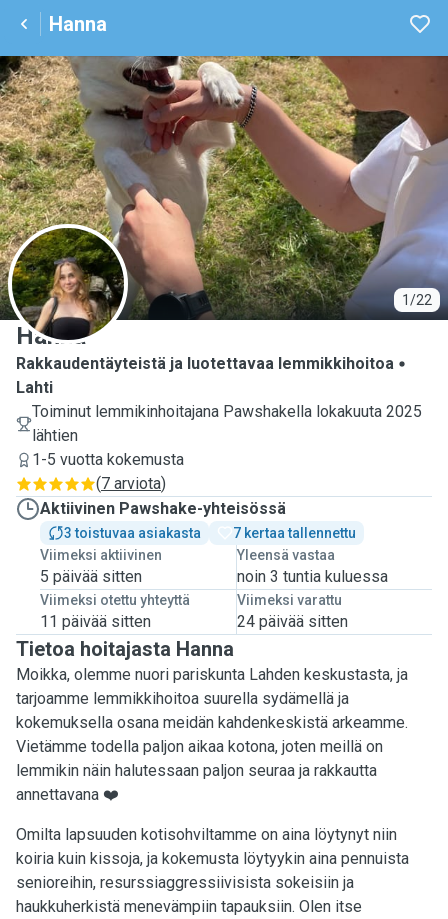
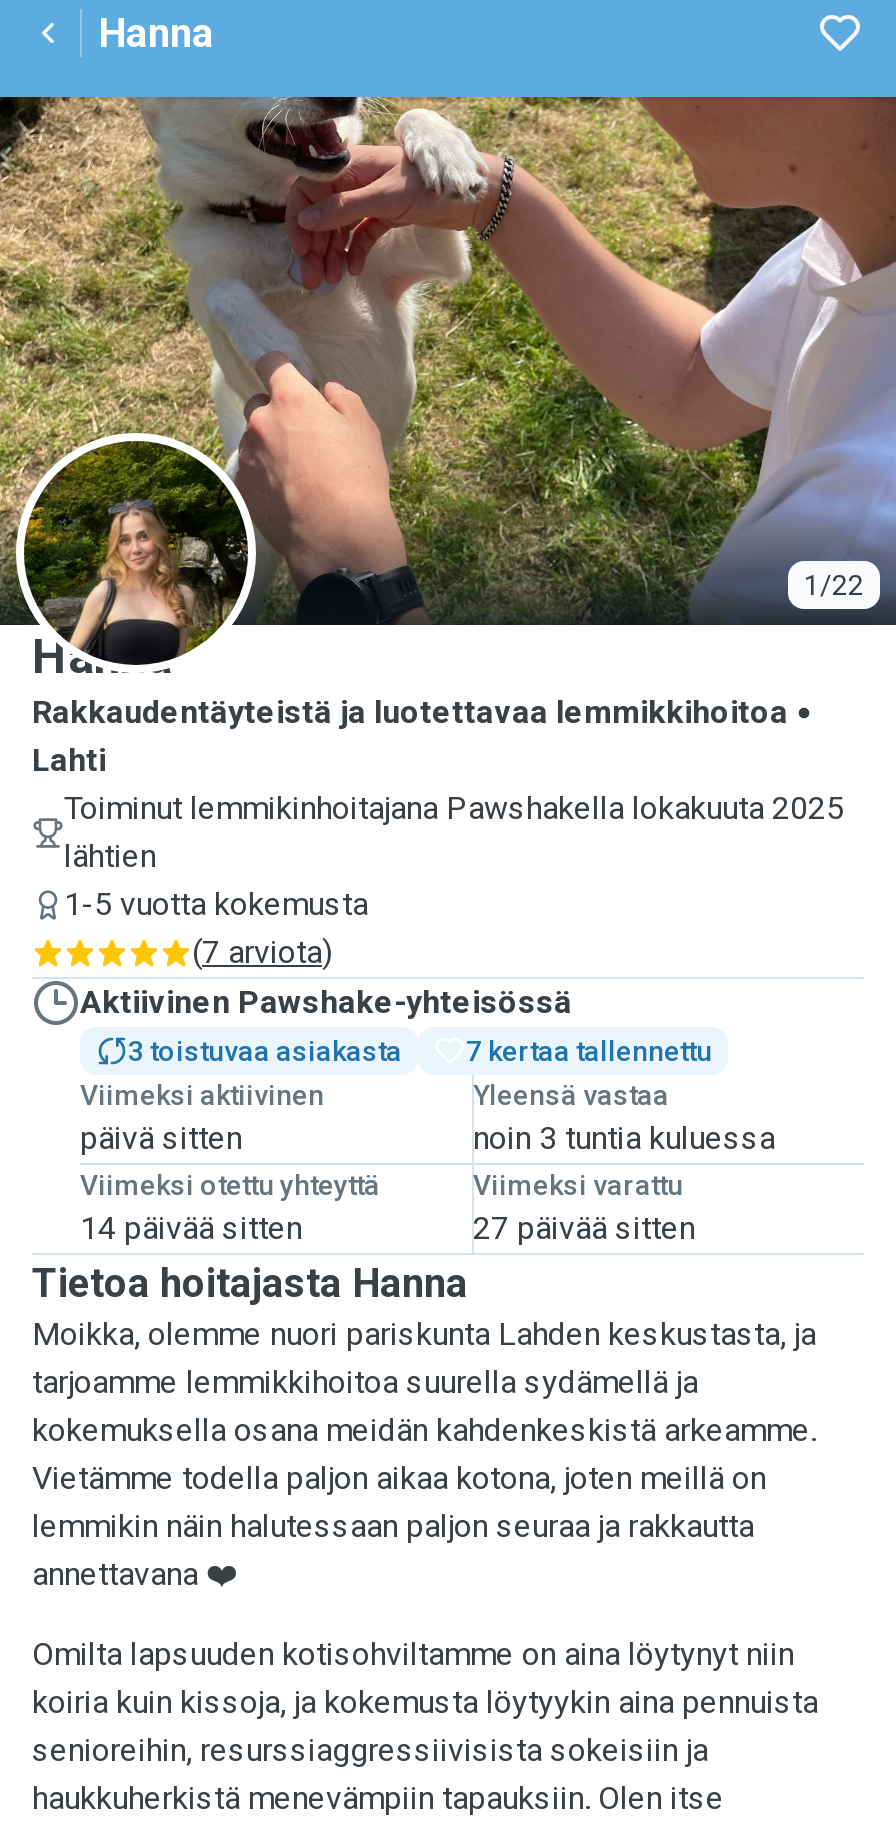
[40,567,142,586] 5 päivää sitten -> [80,1119,242,1157] päivä sitten
[40,612,151,631] 11 päivää sitten -> [80,1209,302,1247] 14 päivää sitten
[236,612,347,631] 24 päivää sitten -> [473,1209,695,1247] 27 päivää sitten

